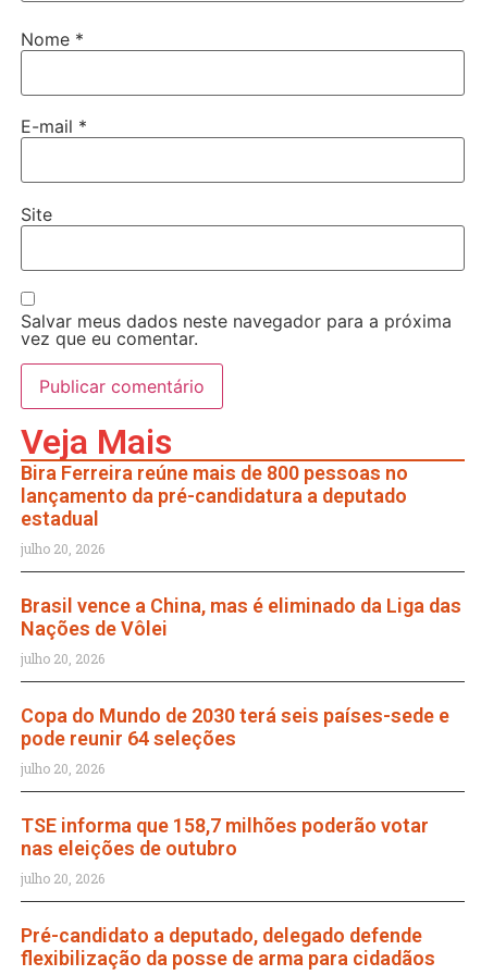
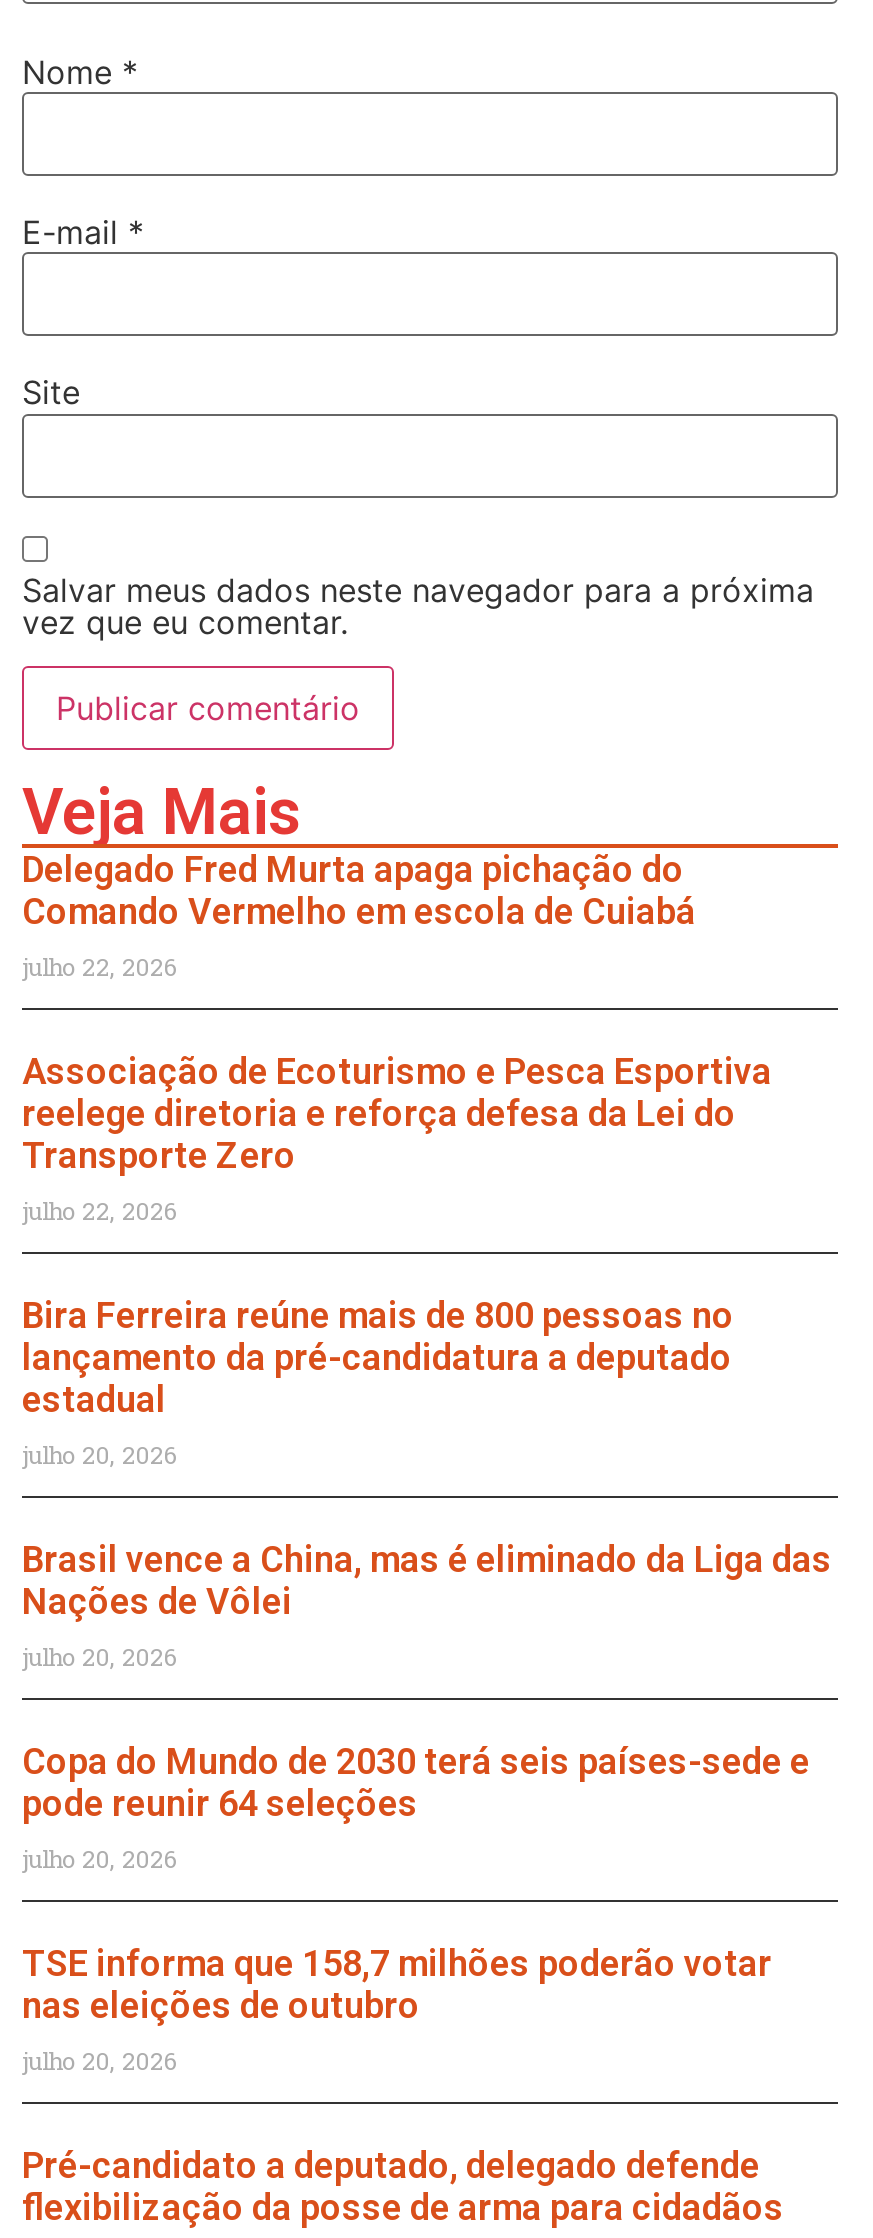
none -> [22,848,772,1226] Delegado Fred Murta apaga pichação do | Comando Vermelho em escola de Cuiabá | julho 22, 2026 | Associação de Ecoturismo e Pesca Esportiva | reelege diretoria e reforça defesa da Lei do | Transporte Zero | julho 22, 2026

